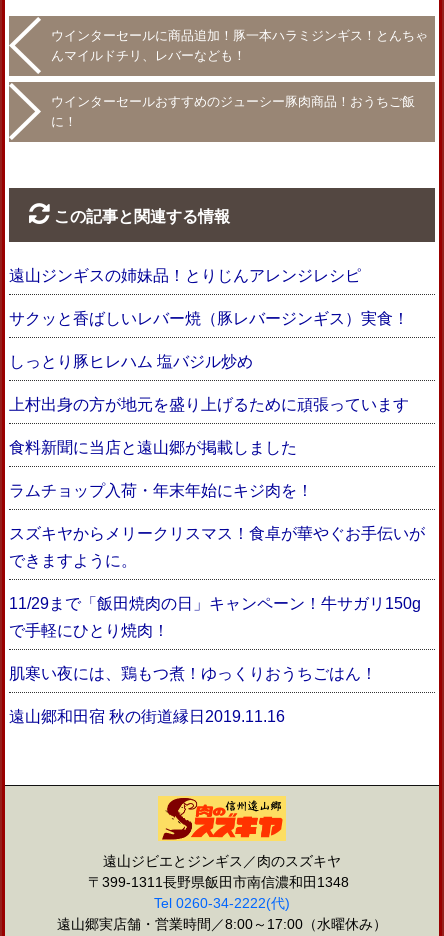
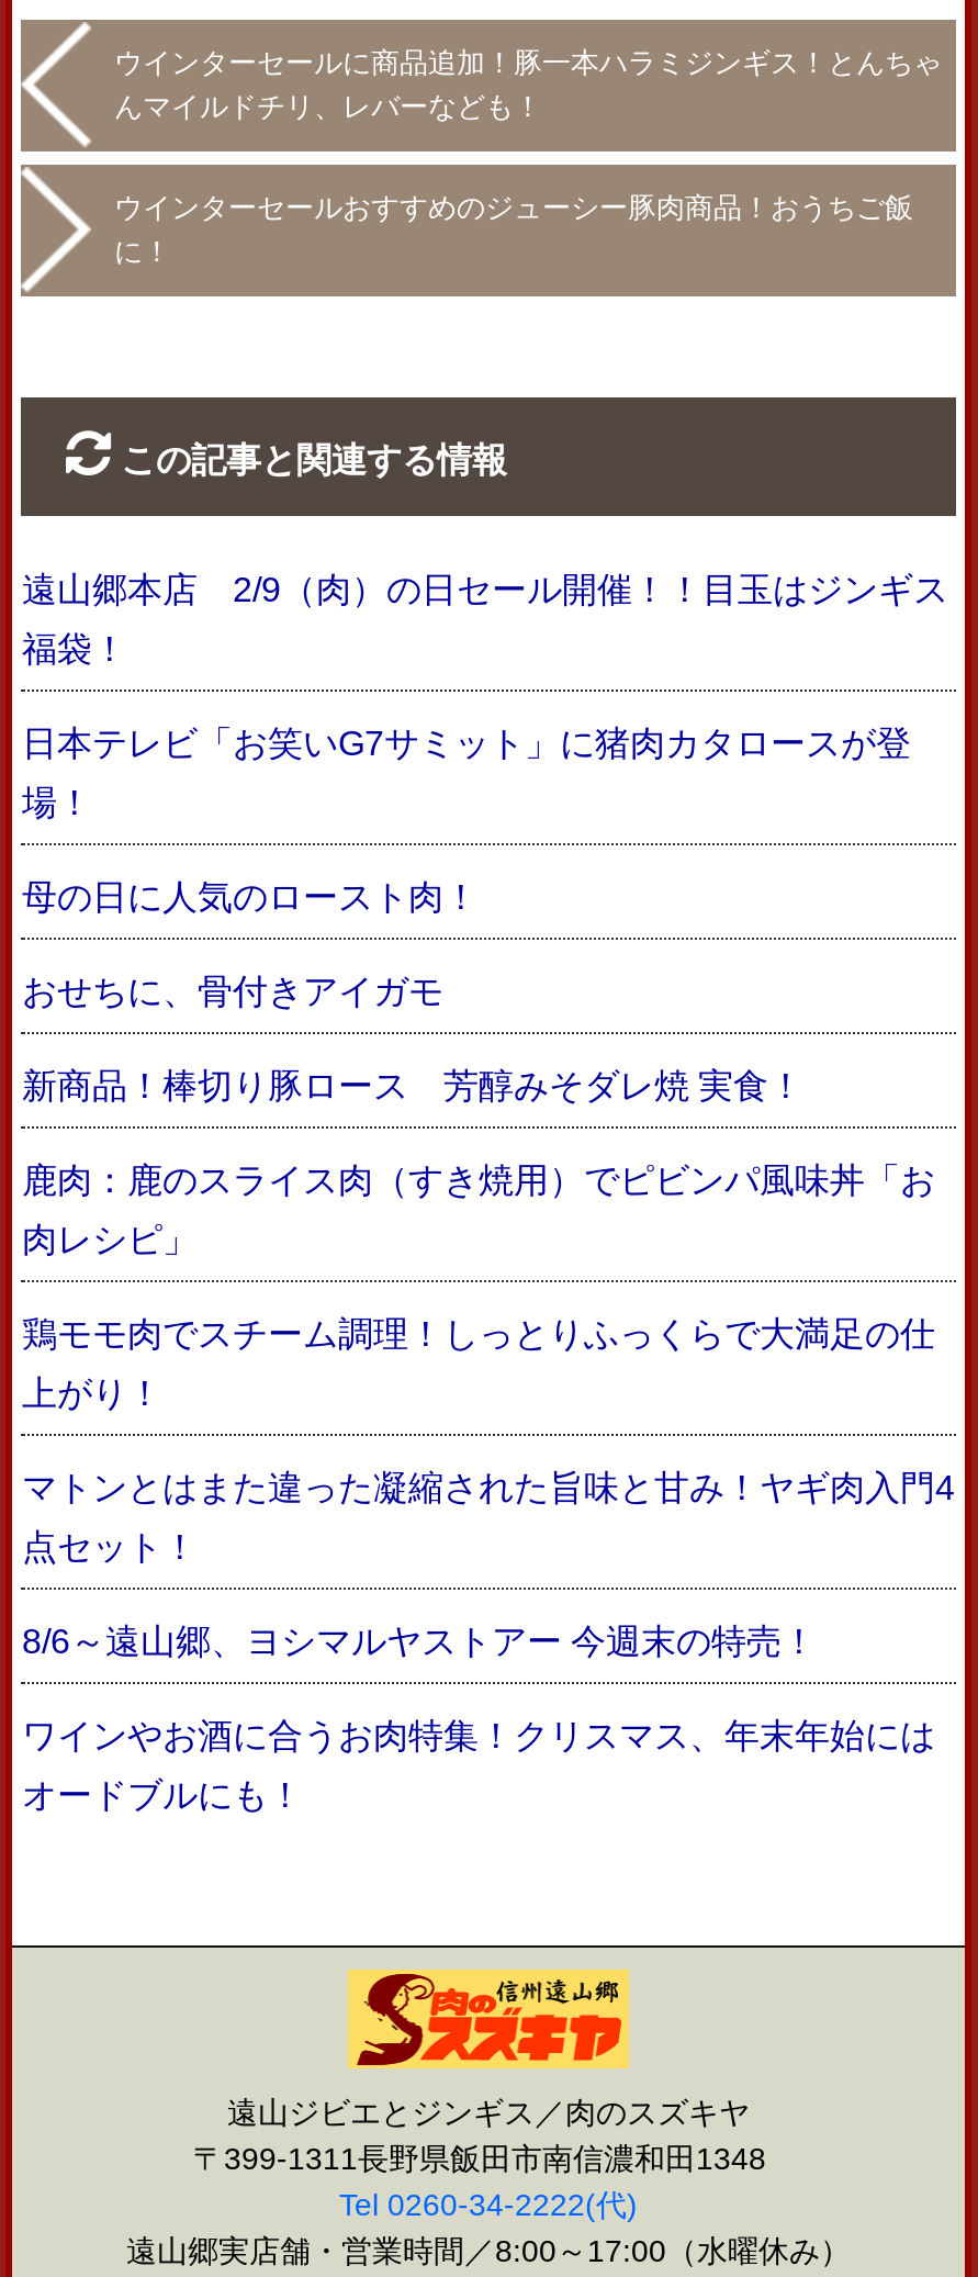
[9,267,425,725] 遠山ジンギスの姉妹品！とりじんアレンジレシピ | サクッと香ばしいレバー焼（豚レバージンギス）実食！ | しっとり豚ヒレハム 塩バジル炒め | 上村出身の方が地元を盛り上げるために頑張っています | 食料新聞に当店と遠山郷が掲載しました | ラムチョップ入荷・年末年始にキジ肉を！ | スズキヤからメリークリスマス！食卓が華やぐお手伝いが | できますように。 | 11/29まで「飯田焼肉の日」キャンペーン！牛サガリ150g | で手軽にひとり焼肉！ | 肌寒い夜には、鶏もつ煮！ゆっくりおうちごはん！ | 遠山郷和田宿 秋の街道縁日2019.11.16 -> [22,570,955,1813] 遠山郷本店 2/9（肉）の日セール開催！！目玉はジンギス | 福袋！ | 日本テレビ「お笑いG7サミット」に猪肉カタロースが登 | 場！ | 母の日に人気のロースト肉！ | おせちに、骨付きアイガモ | 新商品！棒切り豚ロース 芳醇みそダレ焼 実食！ | 鹿肉：鹿のスライス肉（すき焼用）でピビンパ風味丼「お | 肉レシピ」 | 鶏モモ肉でスチーム調理！しっとりふっくらで大満足の仕 | 上がり！ | マトンとはまた違った凝縮された旨味と甘み！ヤギ肉入門4 | 点セット！ | 8/6～遠山郷、ヨシマルヤストアー 今週末の特売！ | ワインやお酒に合うお肉特集！クリスマス、年末年始には | オードブルにも！

